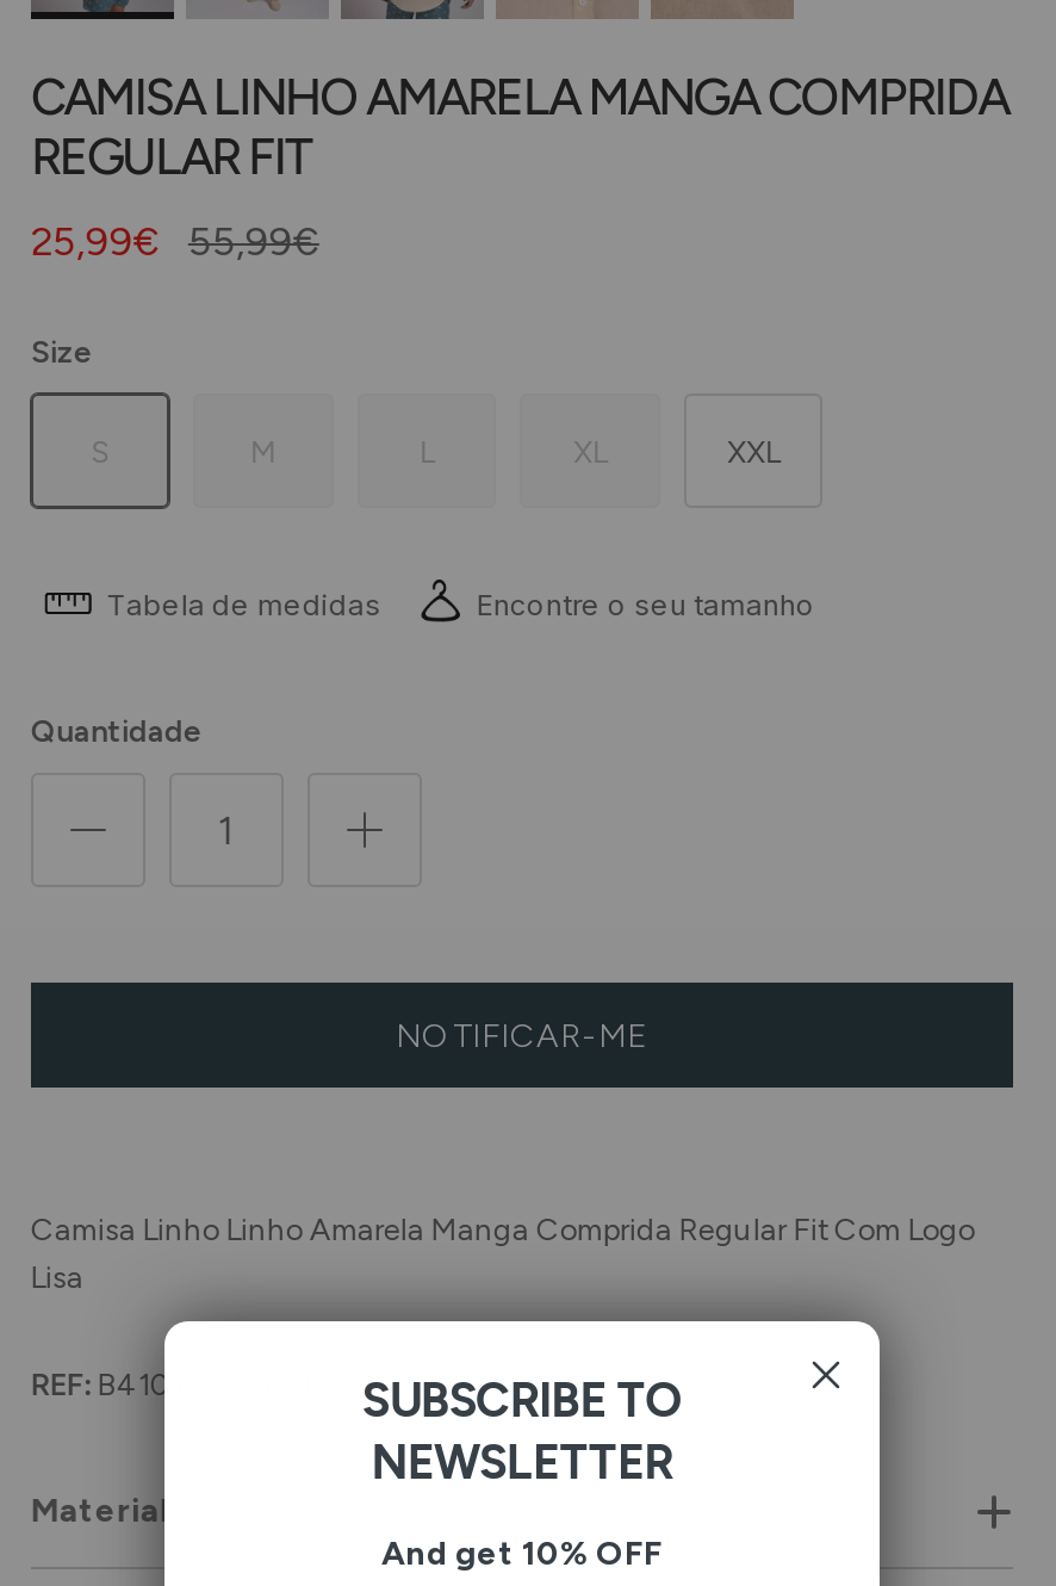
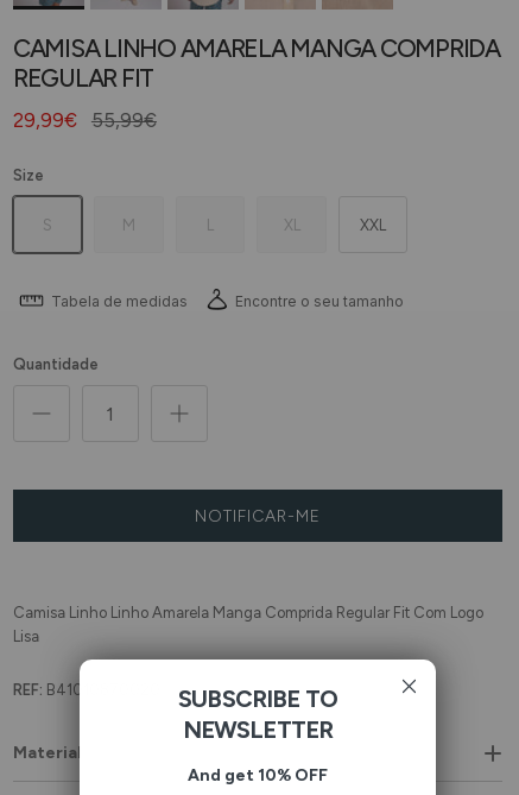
[31,218,319,266] 25,99€ 55,99€ -> [13,109,157,132] 29,99€ 55,99€

